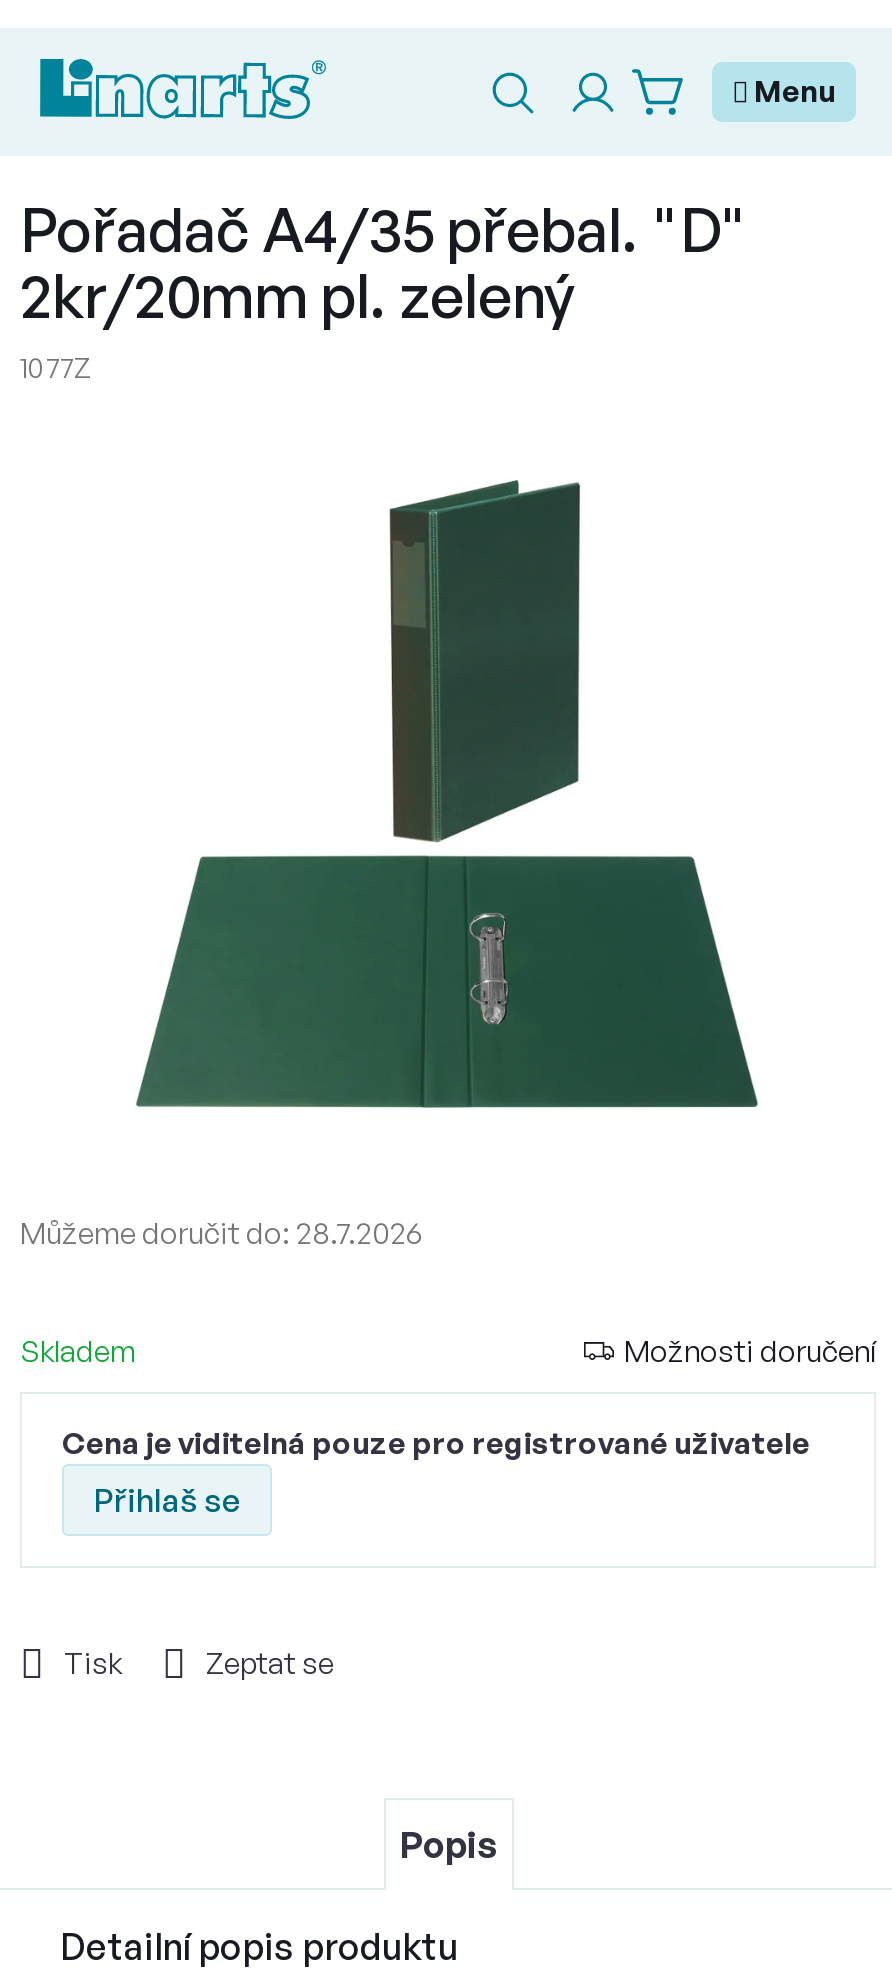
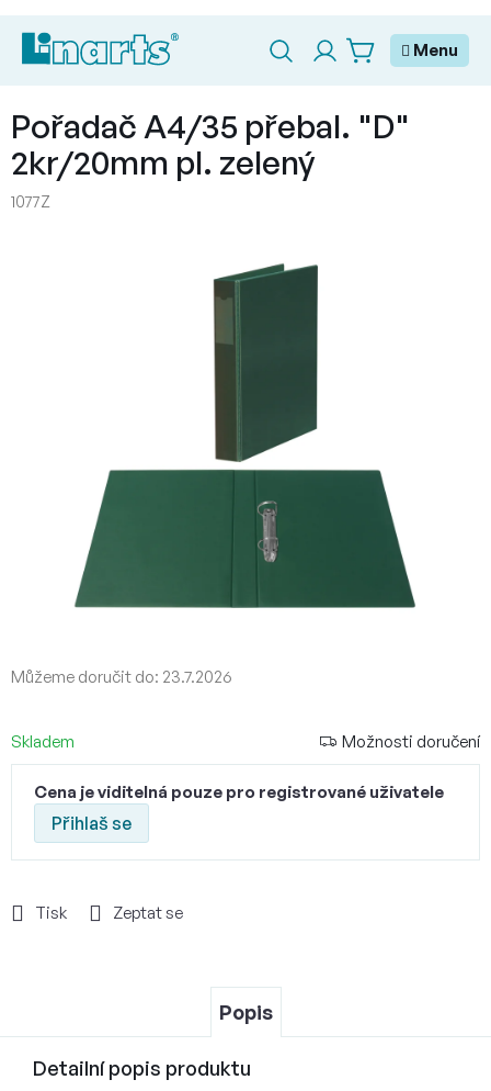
[20,1214,422,1252] Můžeme doručit do: 28.7.2026 -> [11,666,231,687] Můžeme doručit do: 23.7.2026

